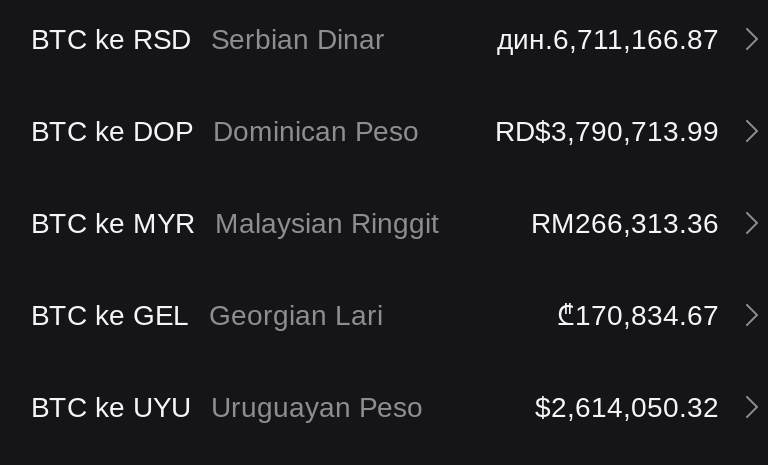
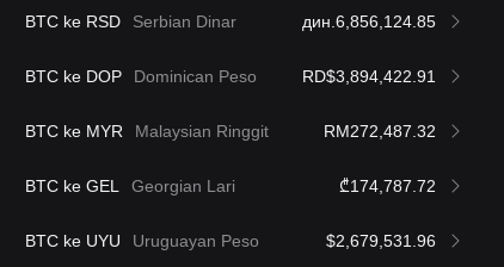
[497,23,719,55] дин.6,711,166.87 -> [302,12,436,31] дин.6,856,124.85
[495,115,719,147] RD$3,790,713.99 -> [302,67,436,86] RD$3,894,422.91
[531,207,719,239] RM266,313.36 -> [324,121,436,140] RM272,487.32
[557,299,719,331] ₾170,834.67 -> [339,176,436,195] ₾174,787.72
[535,391,719,423] $2,614,050.32 -> [326,231,436,250] $2,679,531.96

